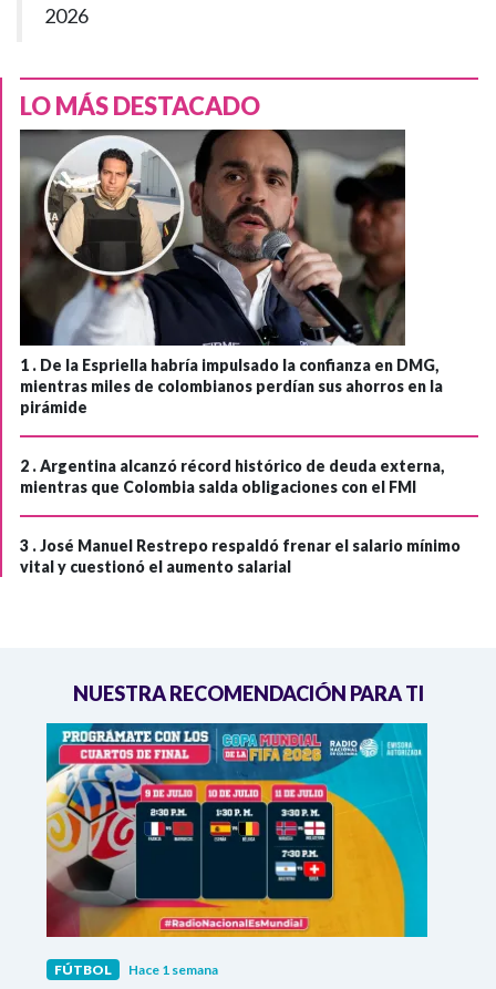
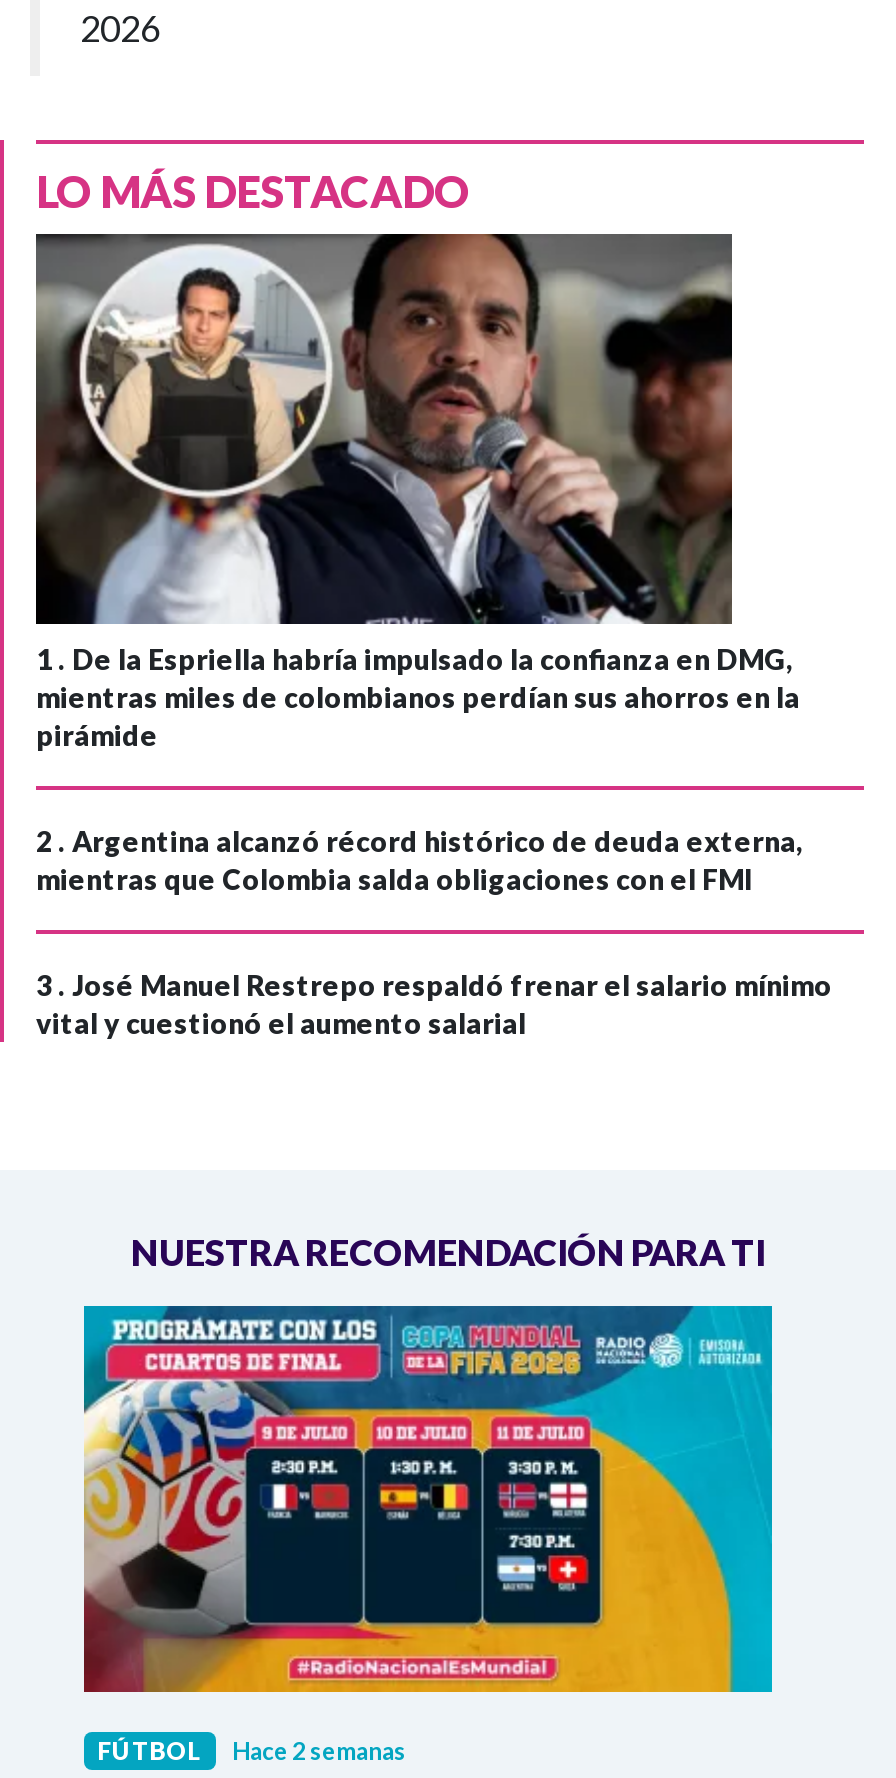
[54,961,218,978] FÚTBOL Hace 1 semana -> [98,1736,406,1766] FÚTBOL Hace 2 semanas

